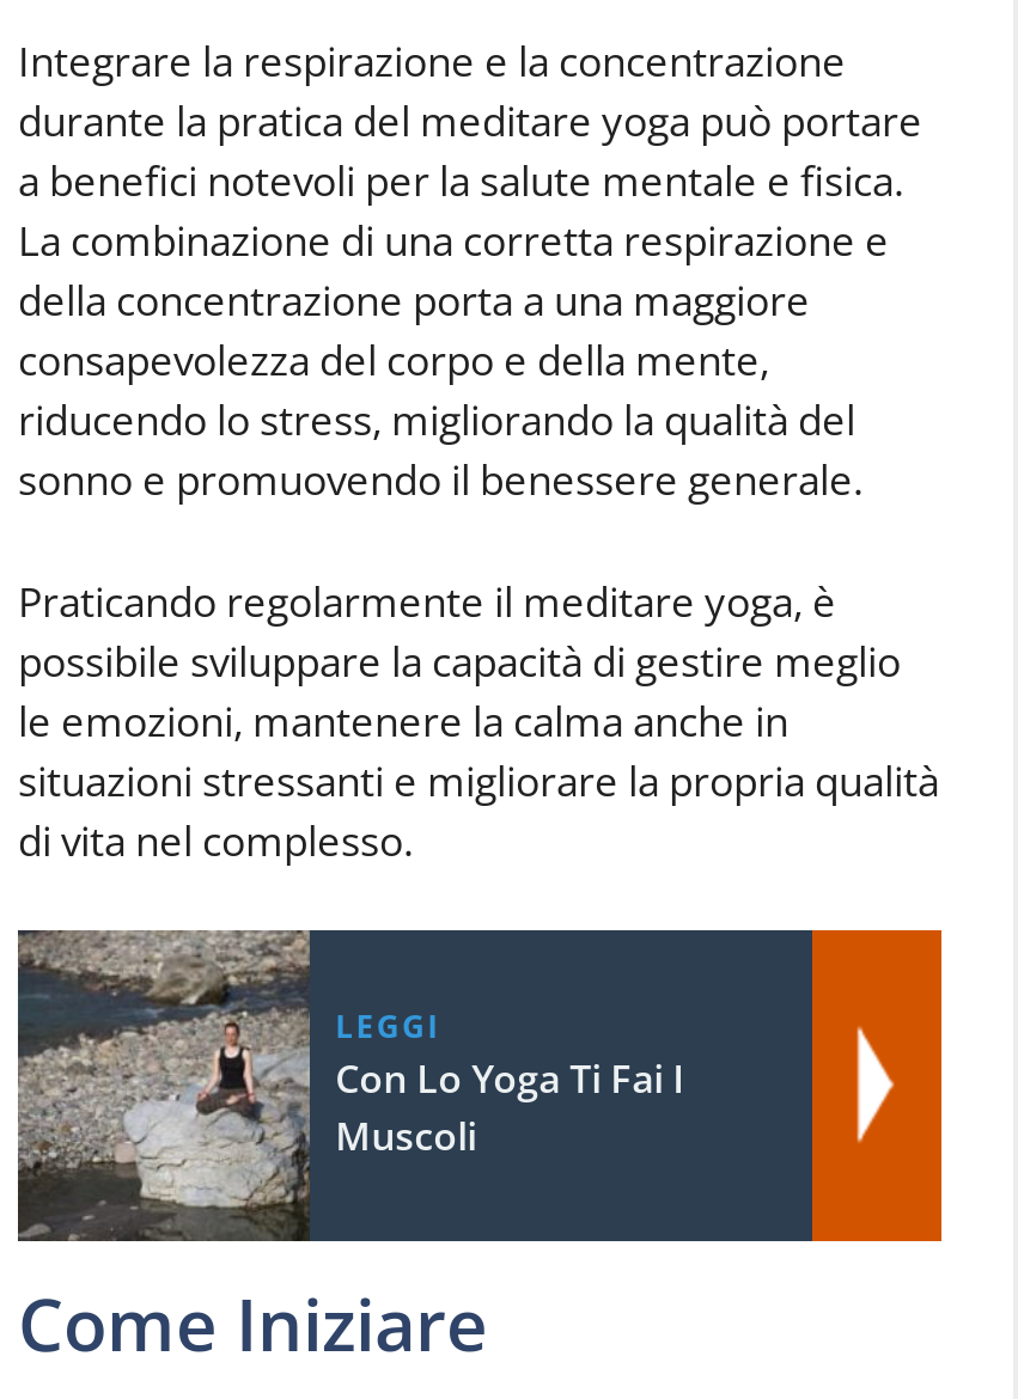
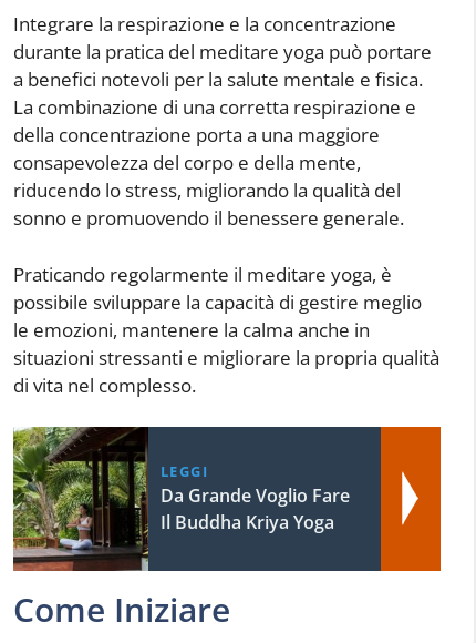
[16,928,684,1244] [image] | Con Lo Yoga Ti Fai I | Muscoli -> [12,427,349,572] [image] | Da Grande Voglio Fare | Il Buddha Kriya Yoga

